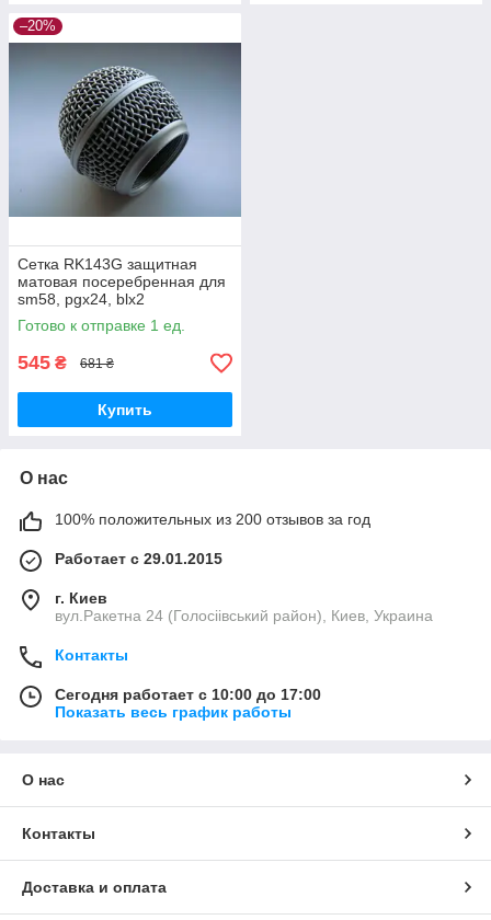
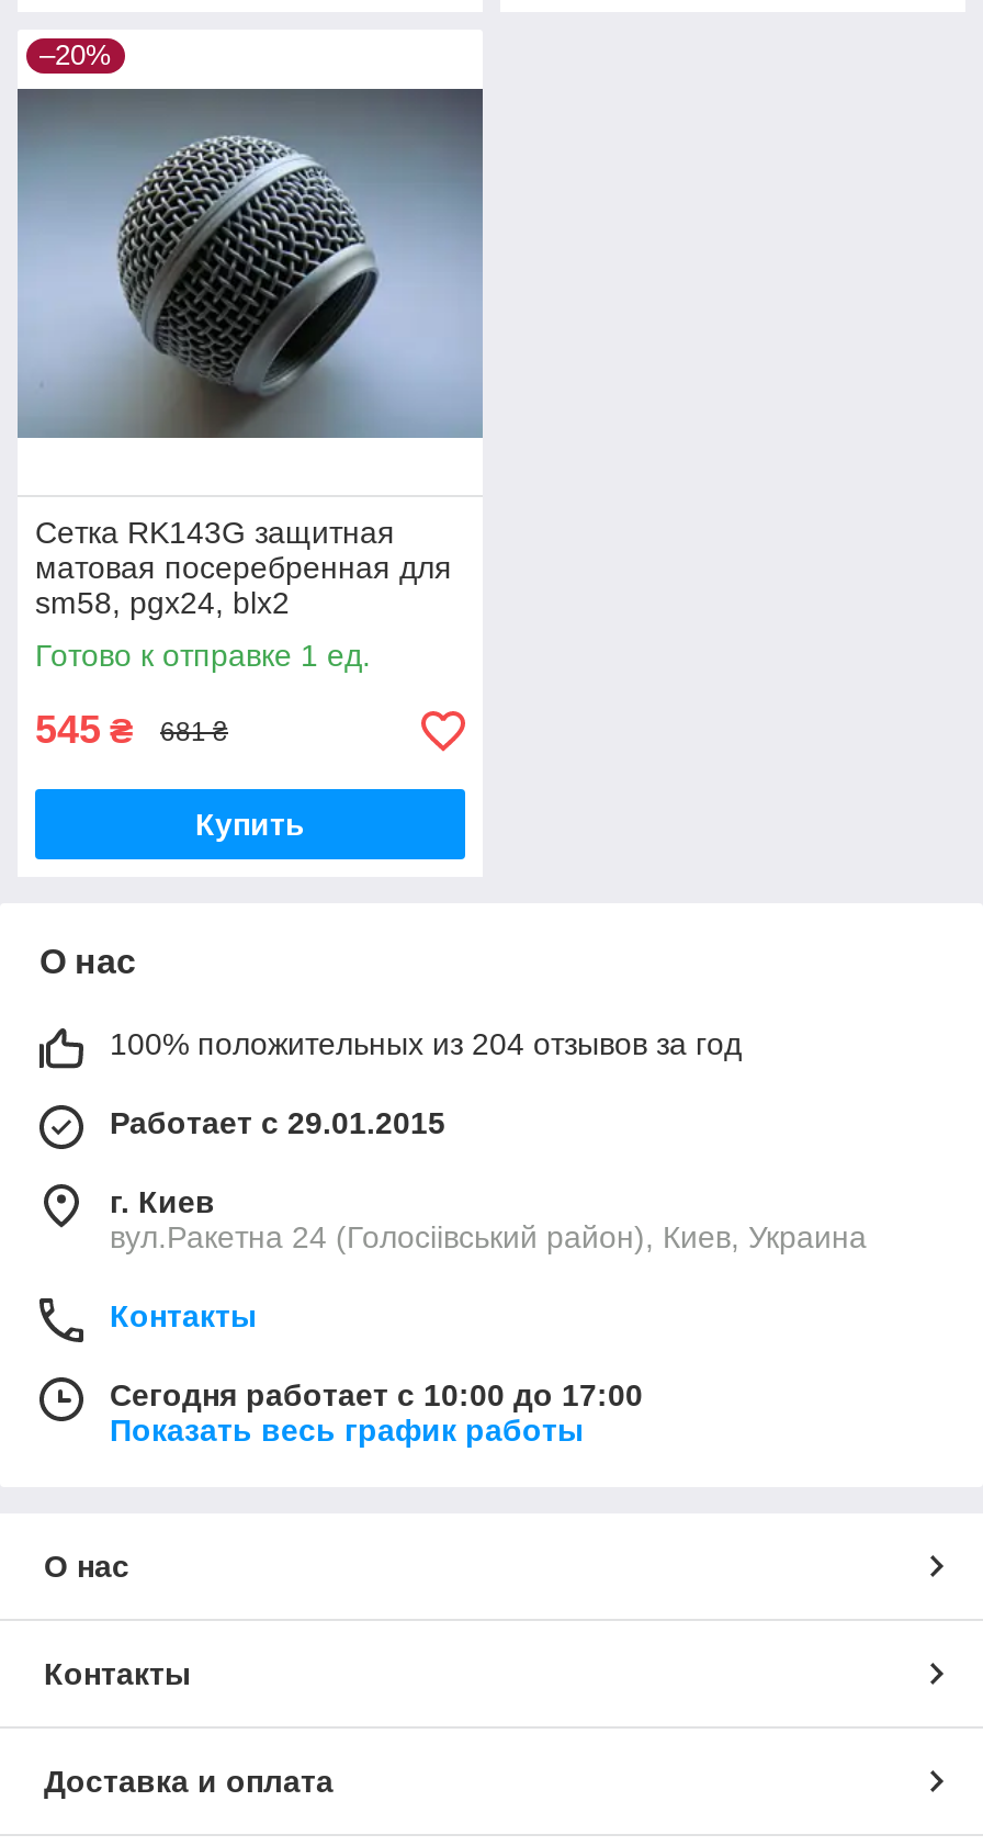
[55,511,370,528] 100% положительных из 200 отзывов за год -> [110,1027,742,1062] 100% положительных из 204 отзывов за год

